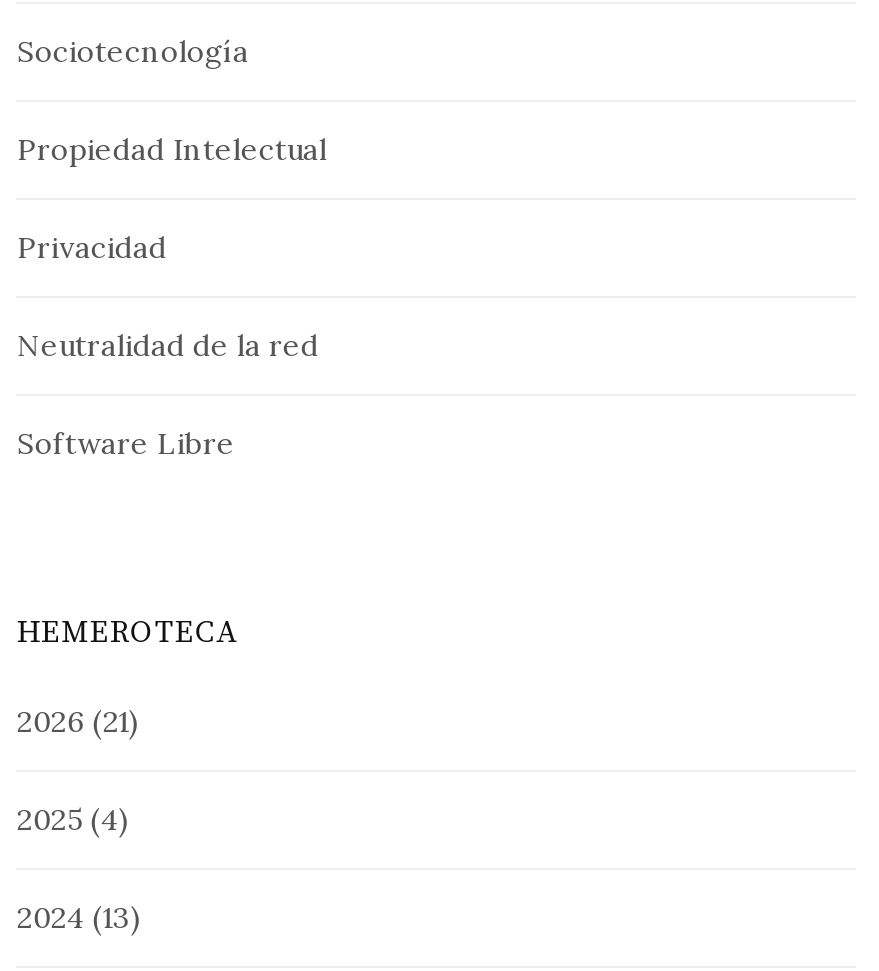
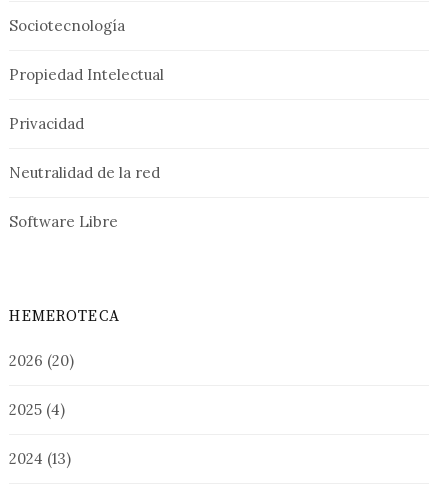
[17,701,139,739] 2026 (21) -> [9,351,74,370] 2026 (20)

